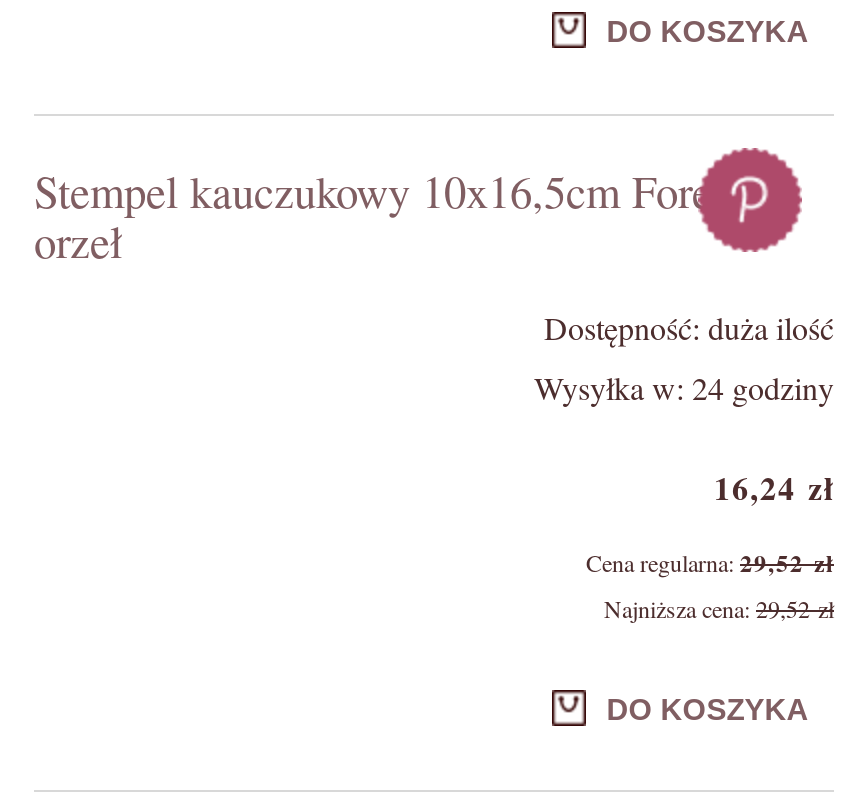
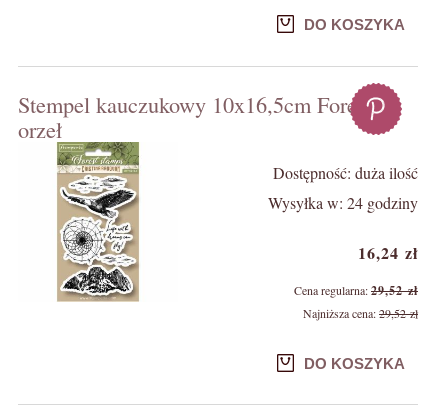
none -> [56,141,140,303] [image]

